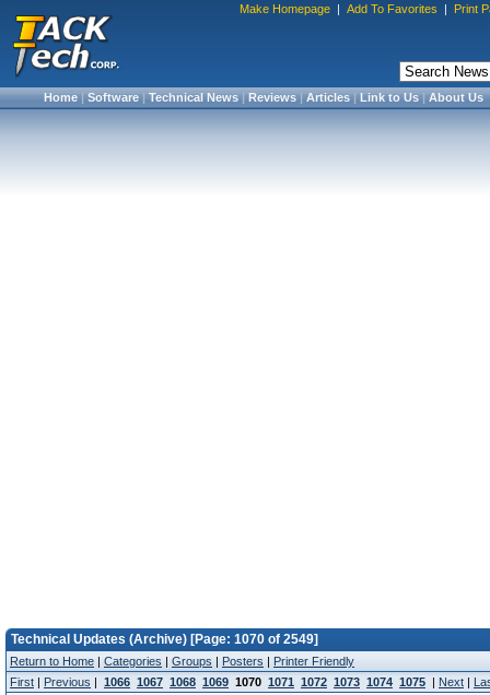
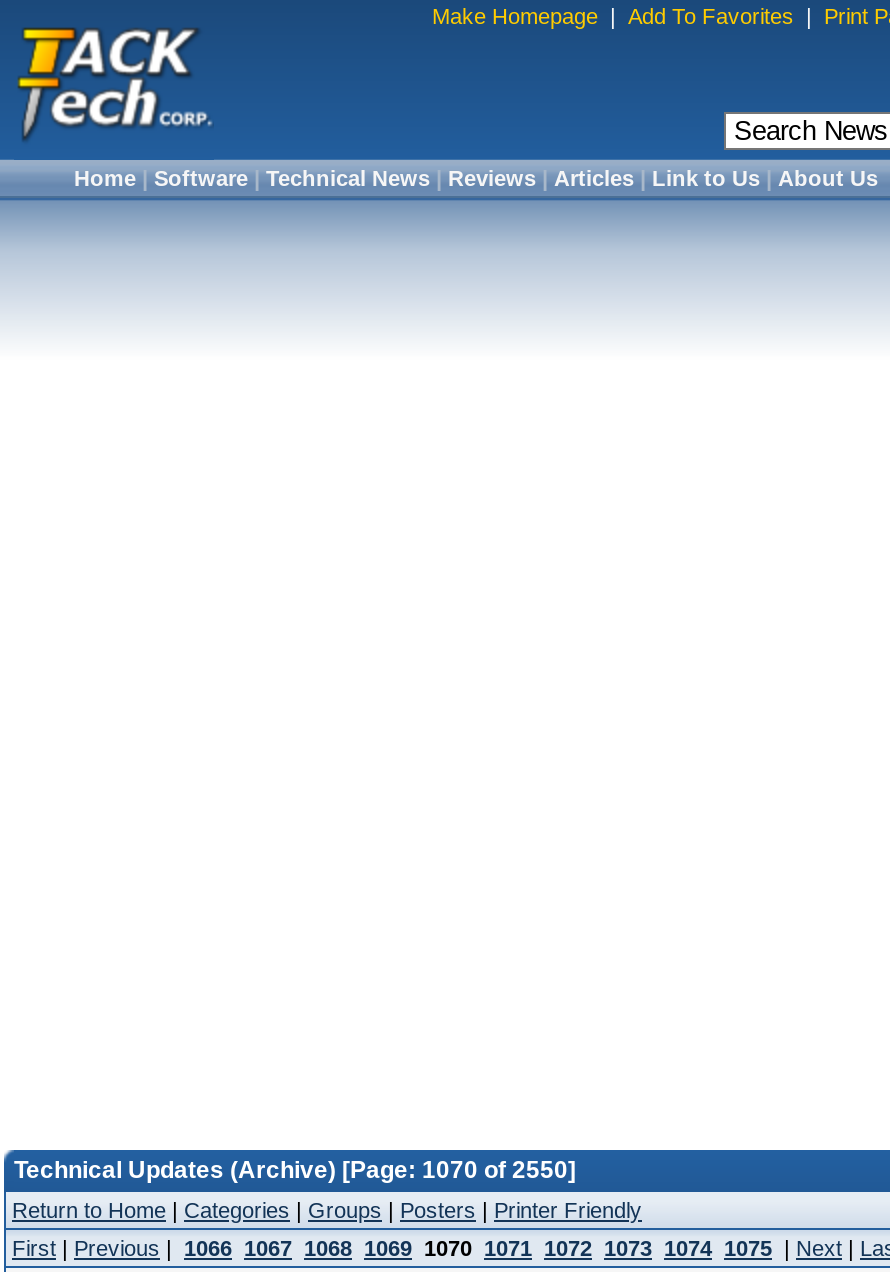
[11,632,318,647] Technical Updates (Archive) [Page: 1070 of 2549] -> [14,1156,576,1184] Technical Updates (Archive) [Page: 1070 of 2550]

